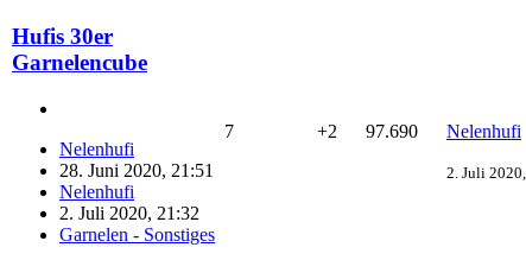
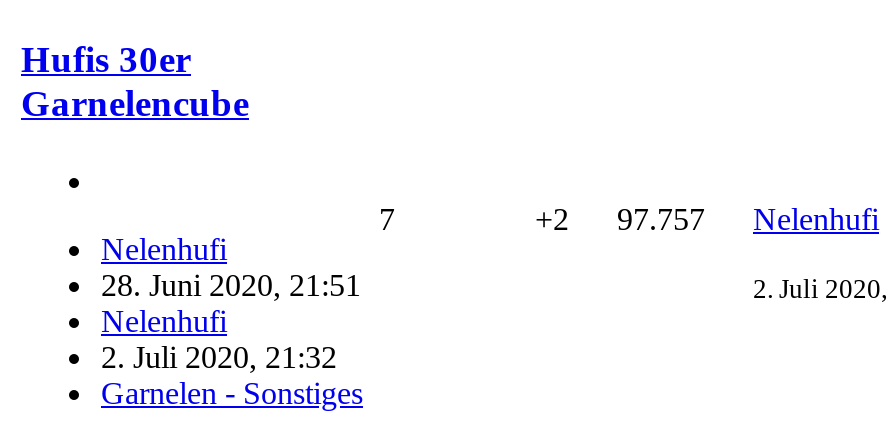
[317,121,521,141] +2 97.690 Nelenhufi -> [535,202,879,236] +2 97.757 Nelenhufi

